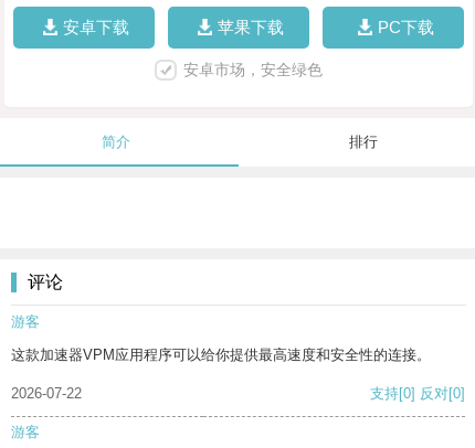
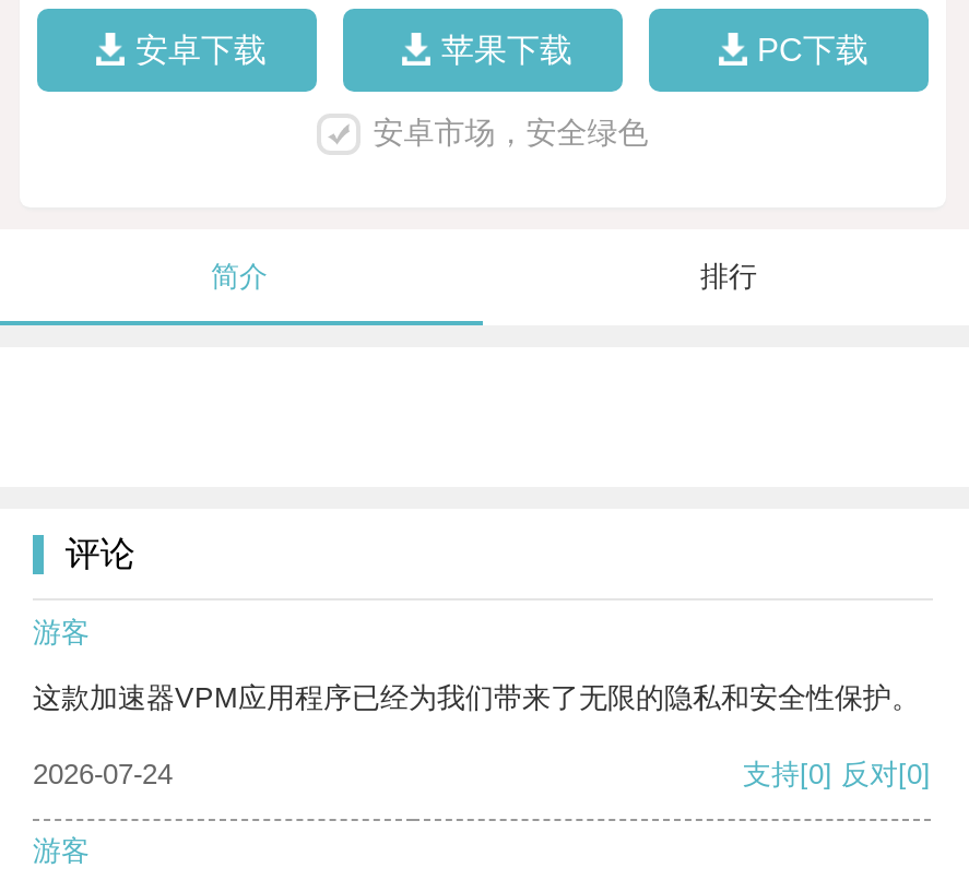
[11,347,431,363] 这款加速器VPM应用程序可以给你提供最高速度和安全性的连接。 -> [33,682,920,714] 这款加速器VPM应用程序已经为我们带来了无限的隐私和安全性保护。
[11,385,82,402] 2026-07-22 -> [33,758,173,791] 2026-07-24

